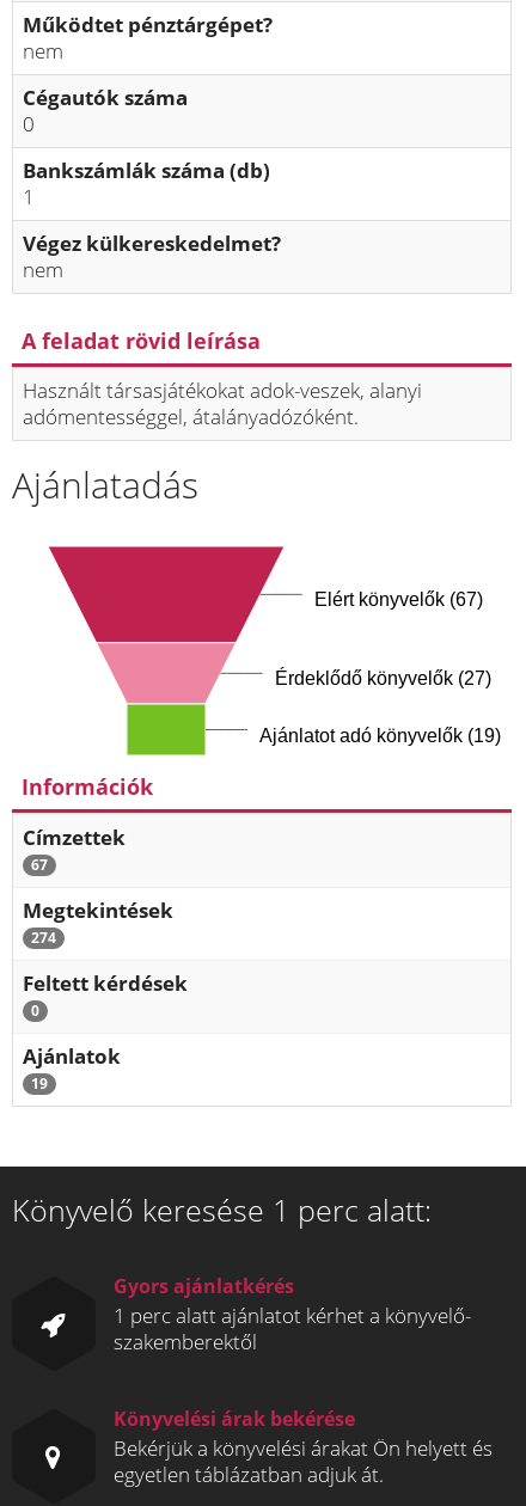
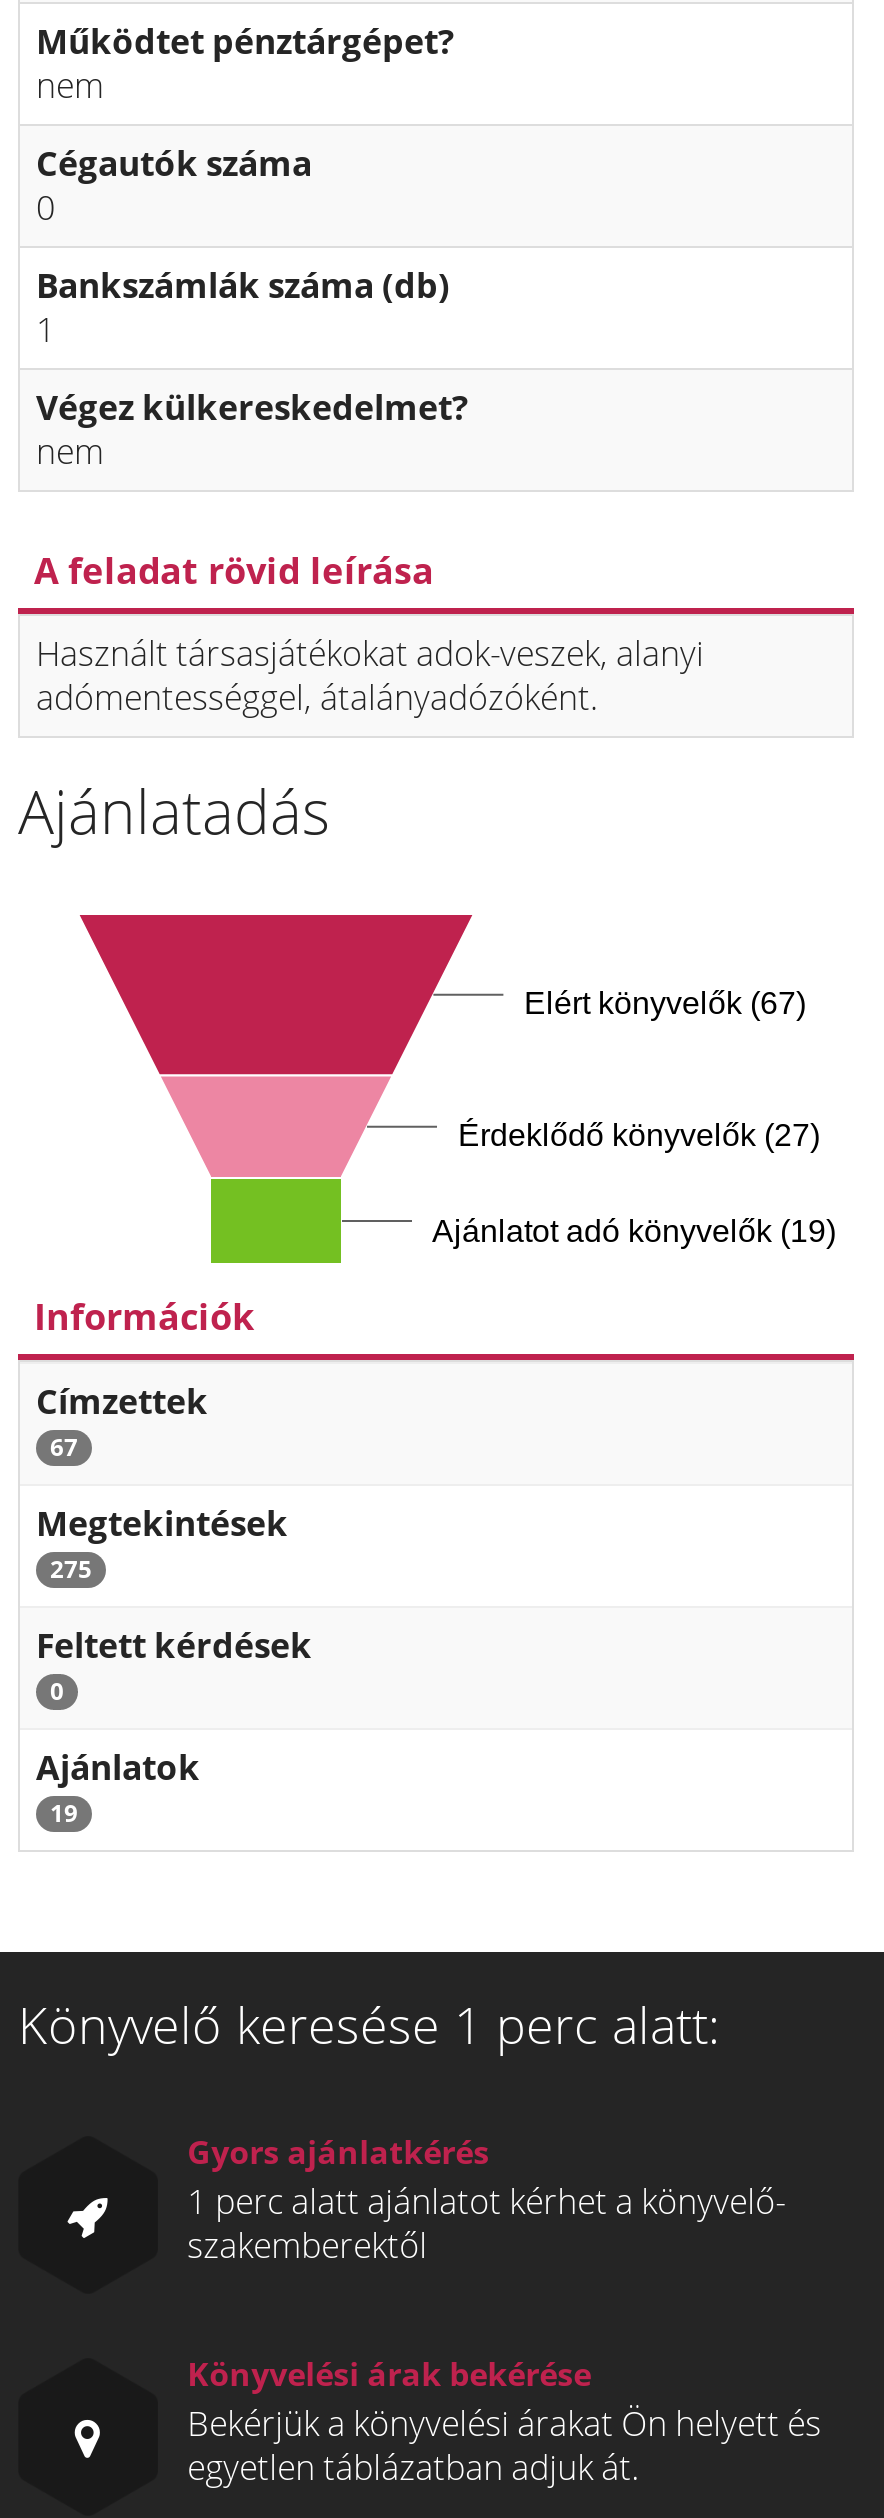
[31,928,56,948] 274 -> [50,1553,92,1587] 275

